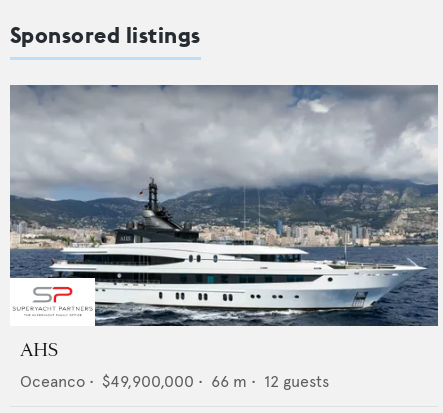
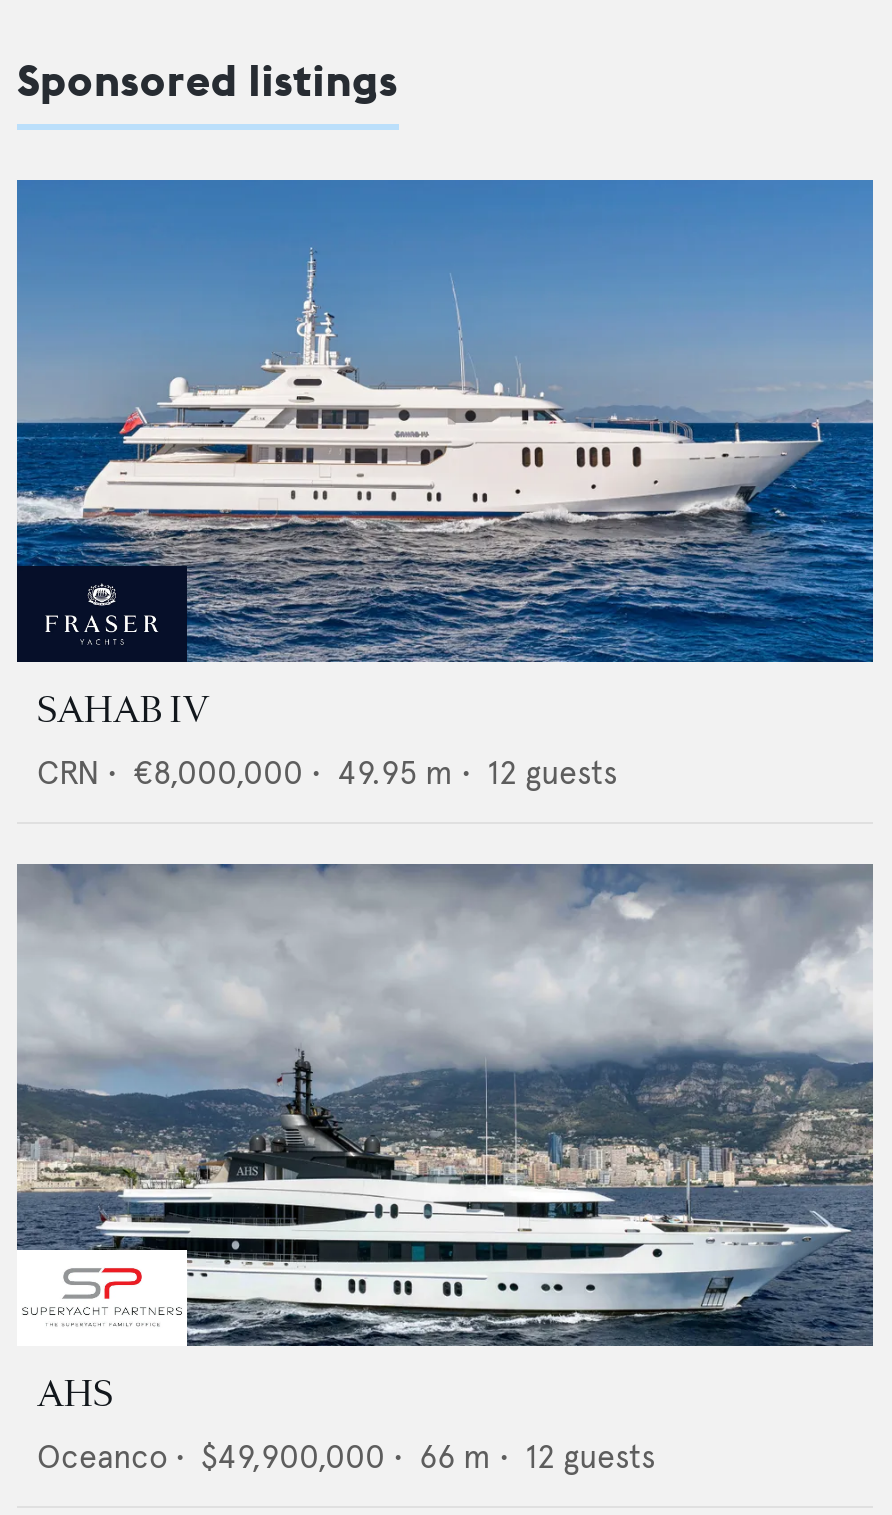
none -> [15,180,875,792] [image] | SAHAB IV | CRN • €8,000,000 • 49.95 m • 12 guests

